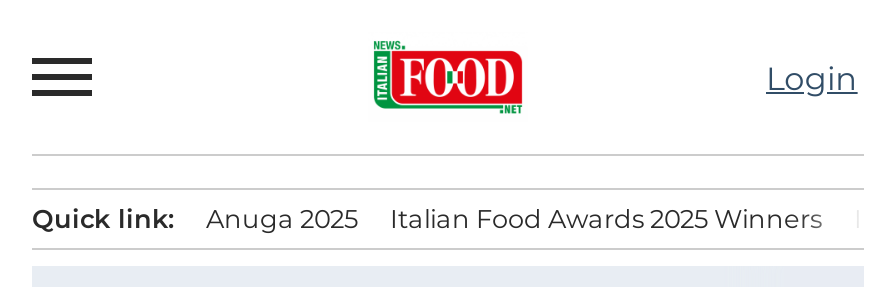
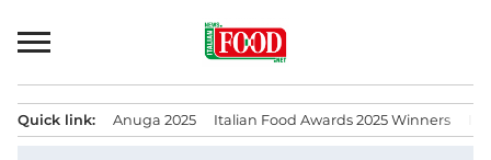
[766,59,858,97] Login -> none

